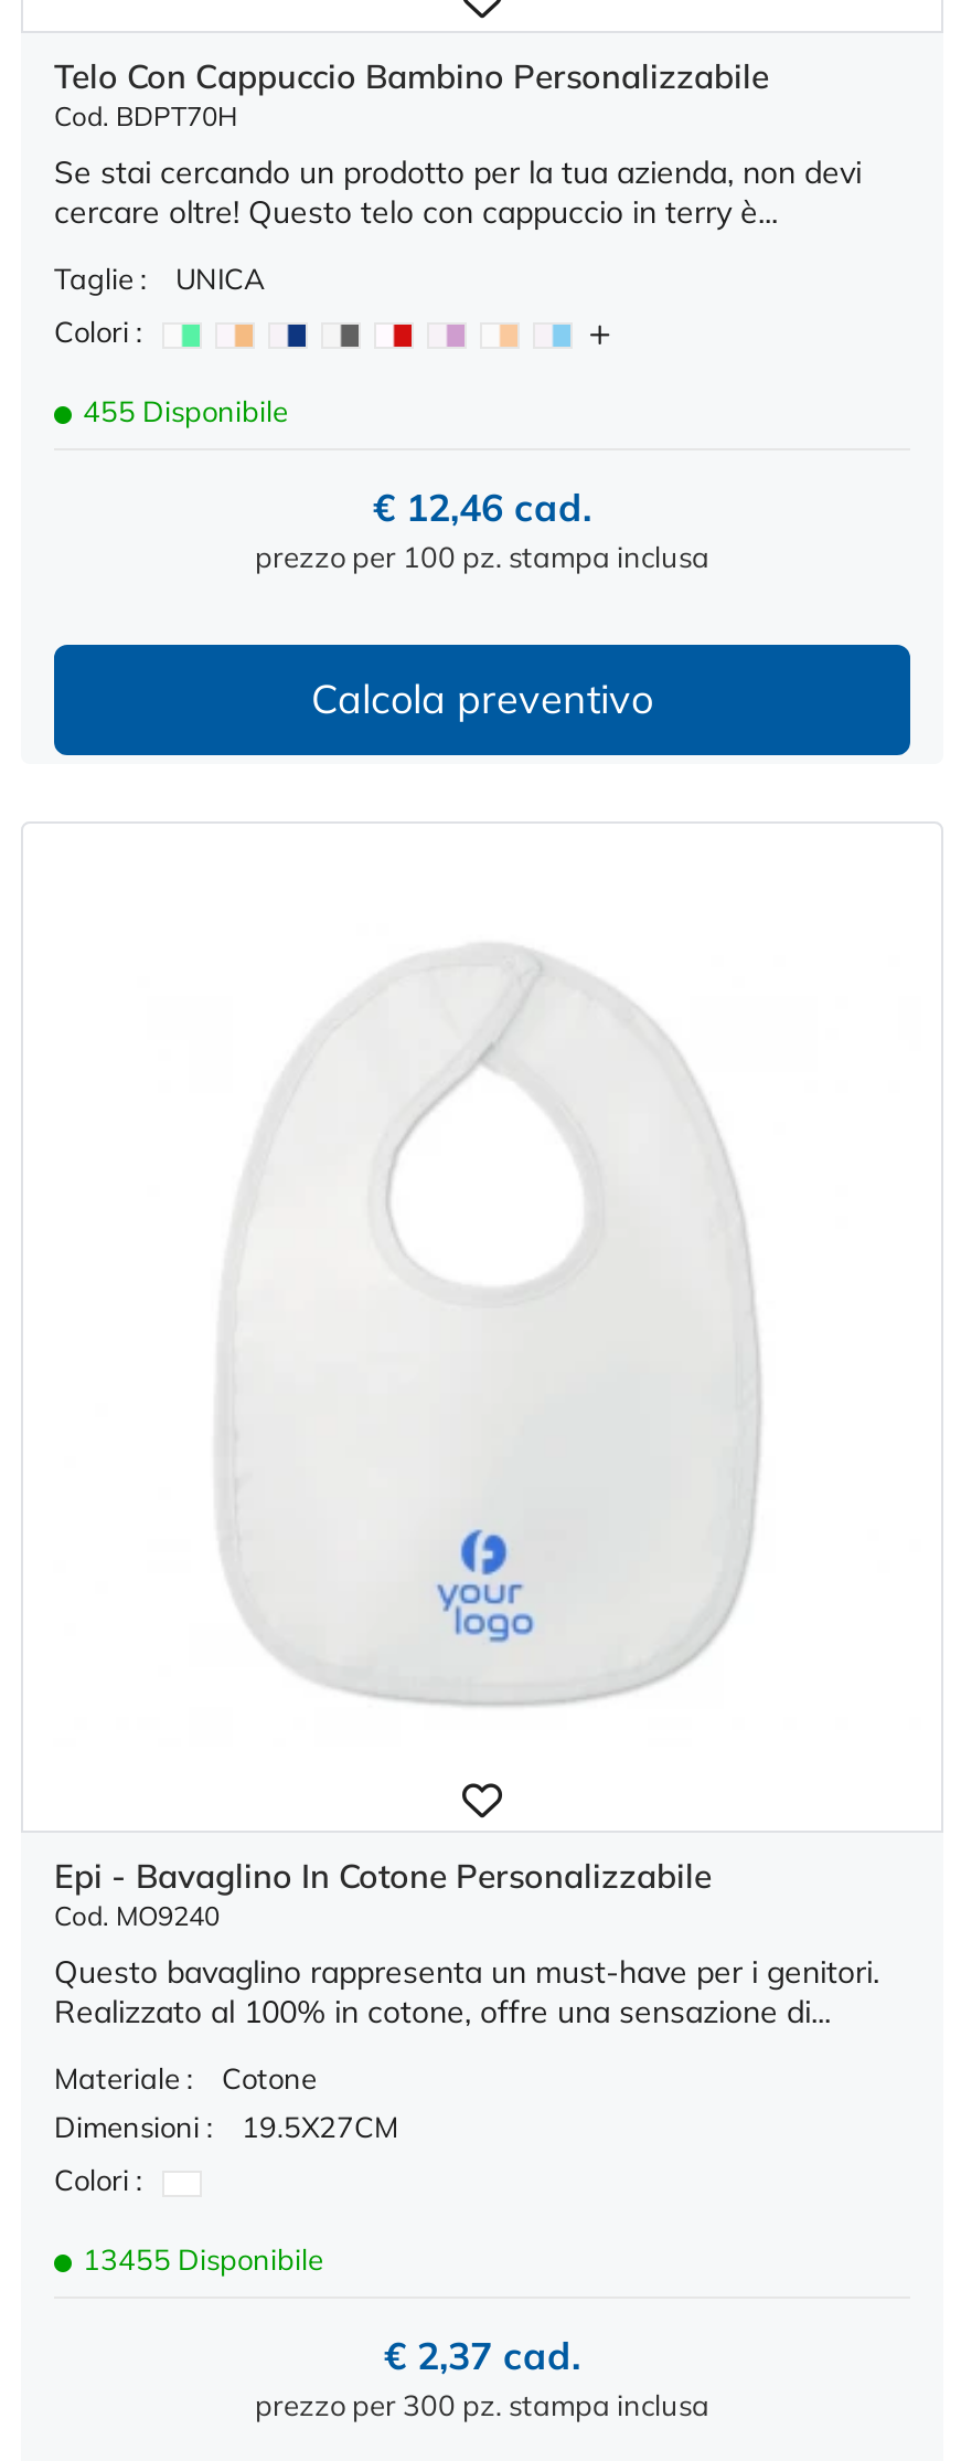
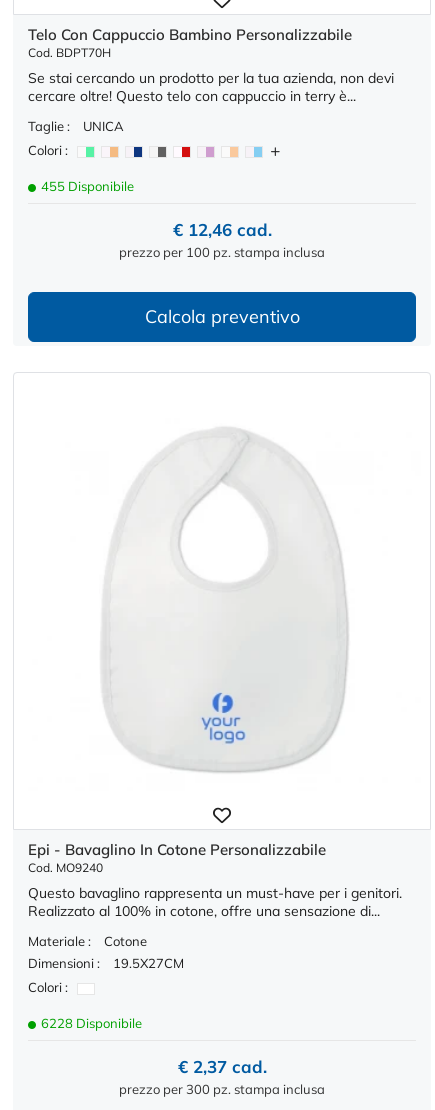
[76,2241,323,2276] 13455 Disponibile -> [38,1015,142,1031] 6228 Disponibile

